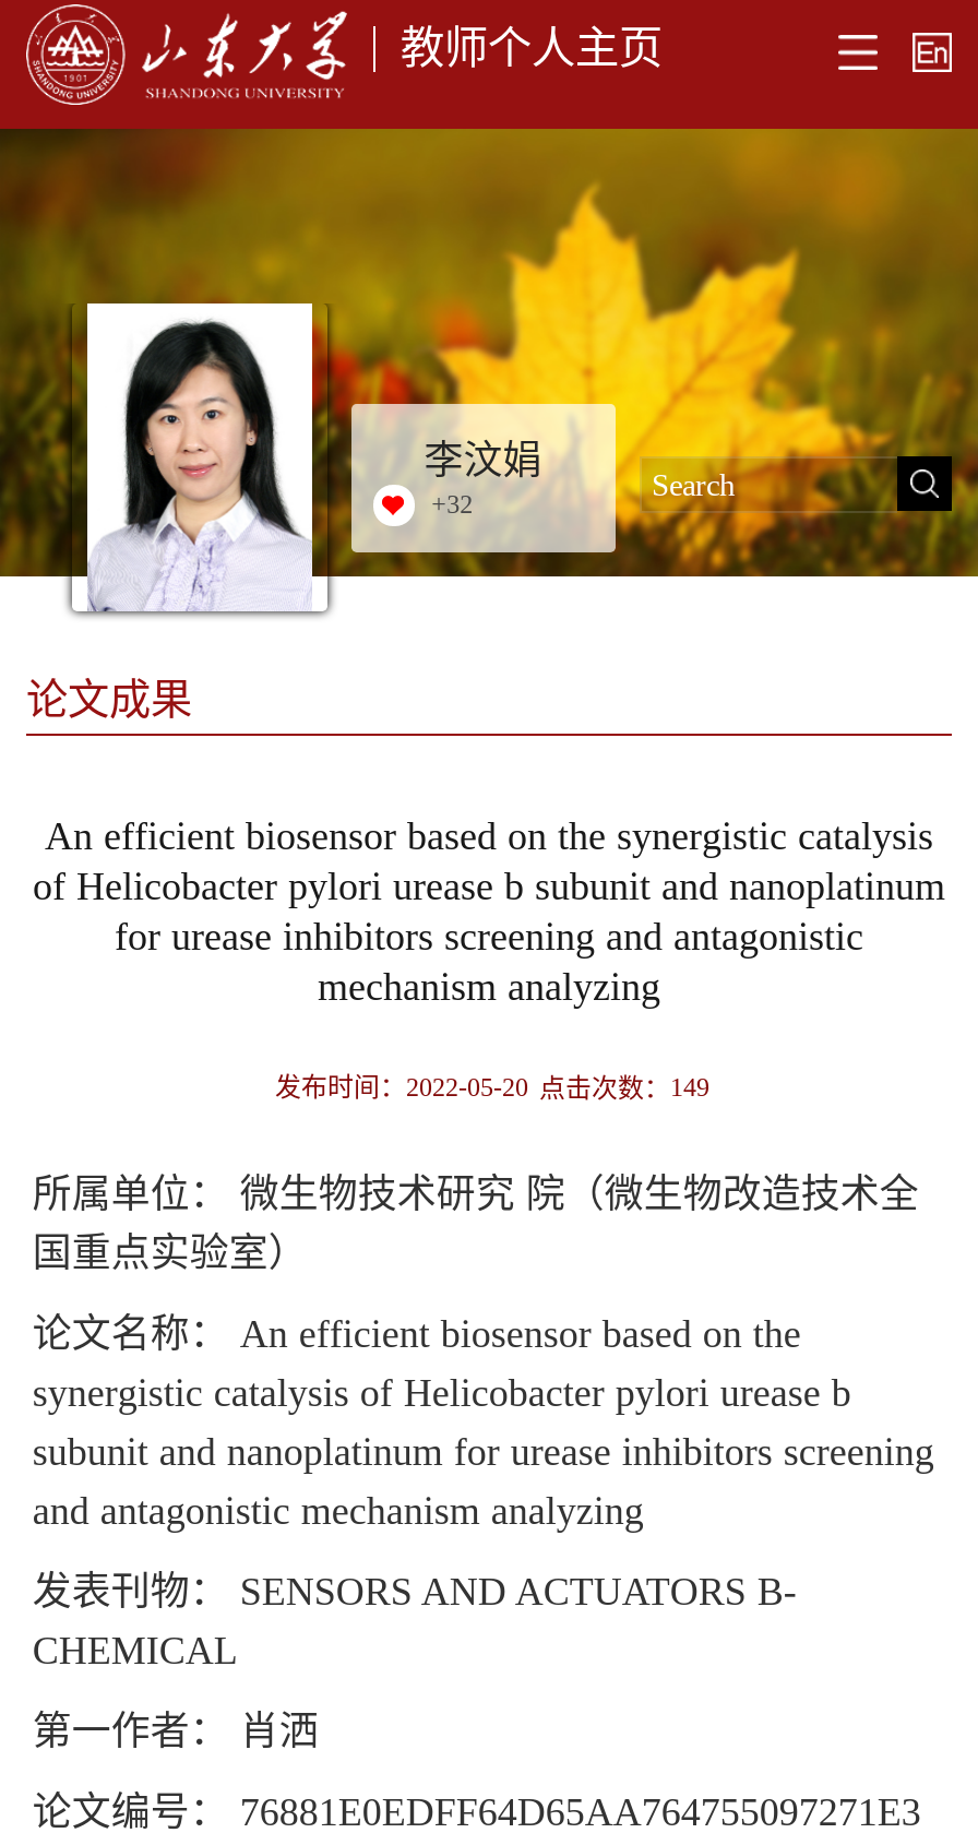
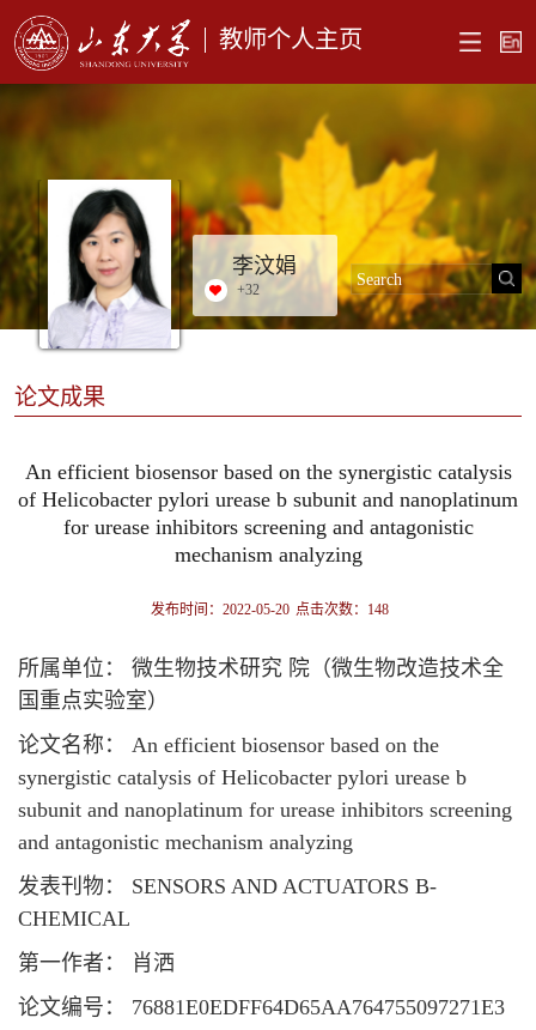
[275,1073,709,1104] 发布时间：2022-05-20 点击次数：149 -> [151,602,389,618] 发布时间：2022-05-20 点击次数：148

